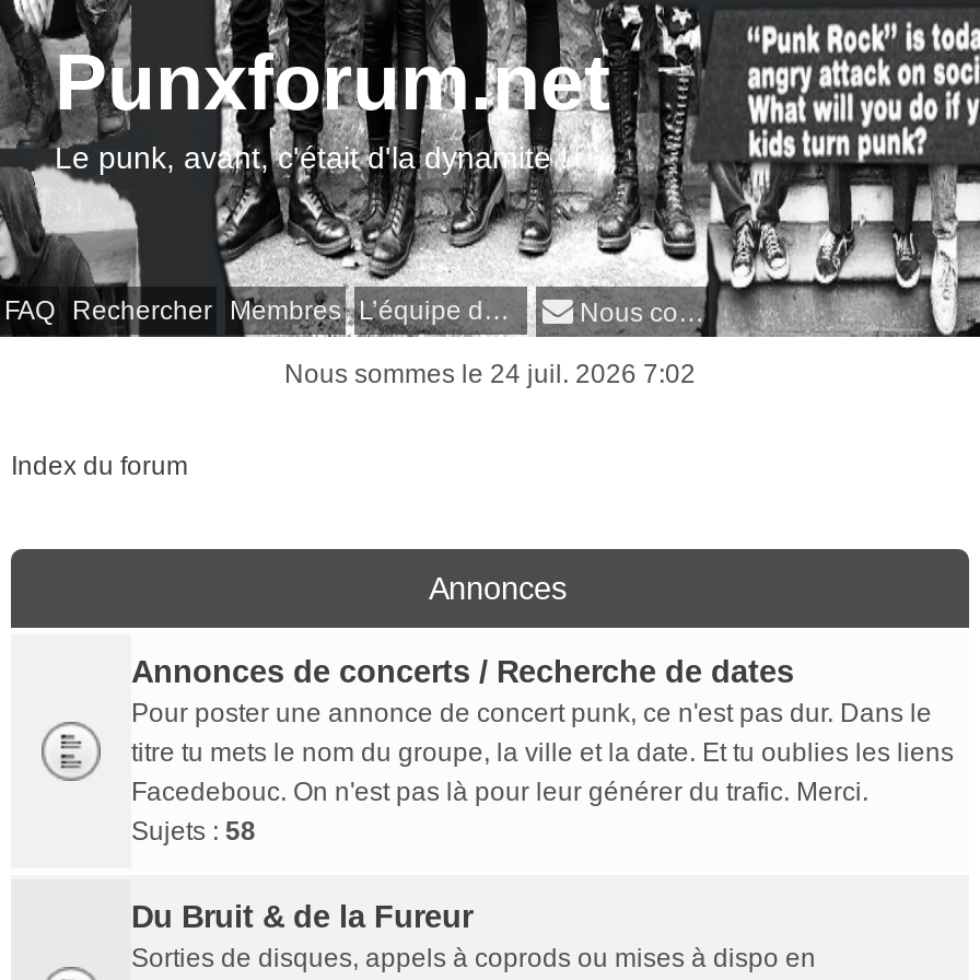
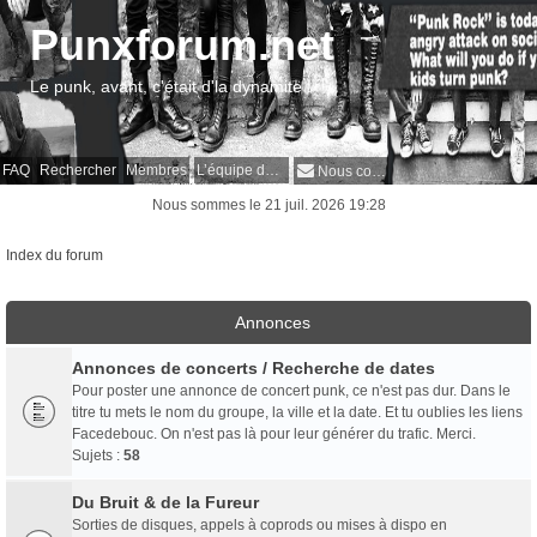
[284,359,696,389] Nous sommes le 24 juil. 2026 7:02 -> [152,197,385,213] Nous sommes le 21 juil. 2026 19:28

